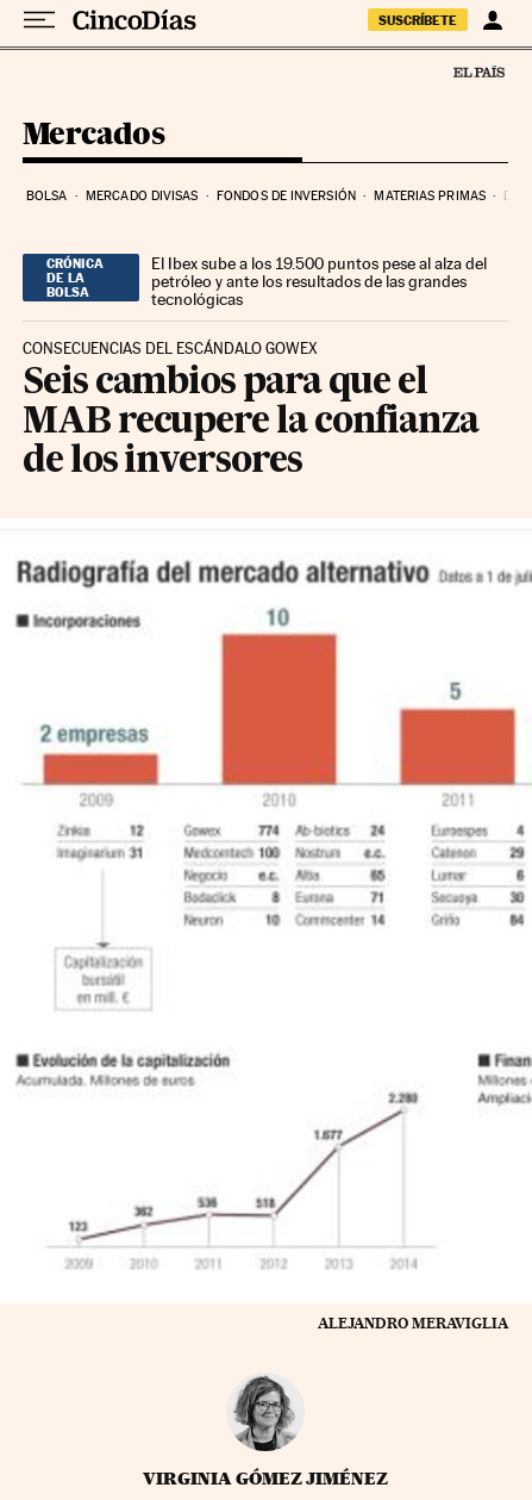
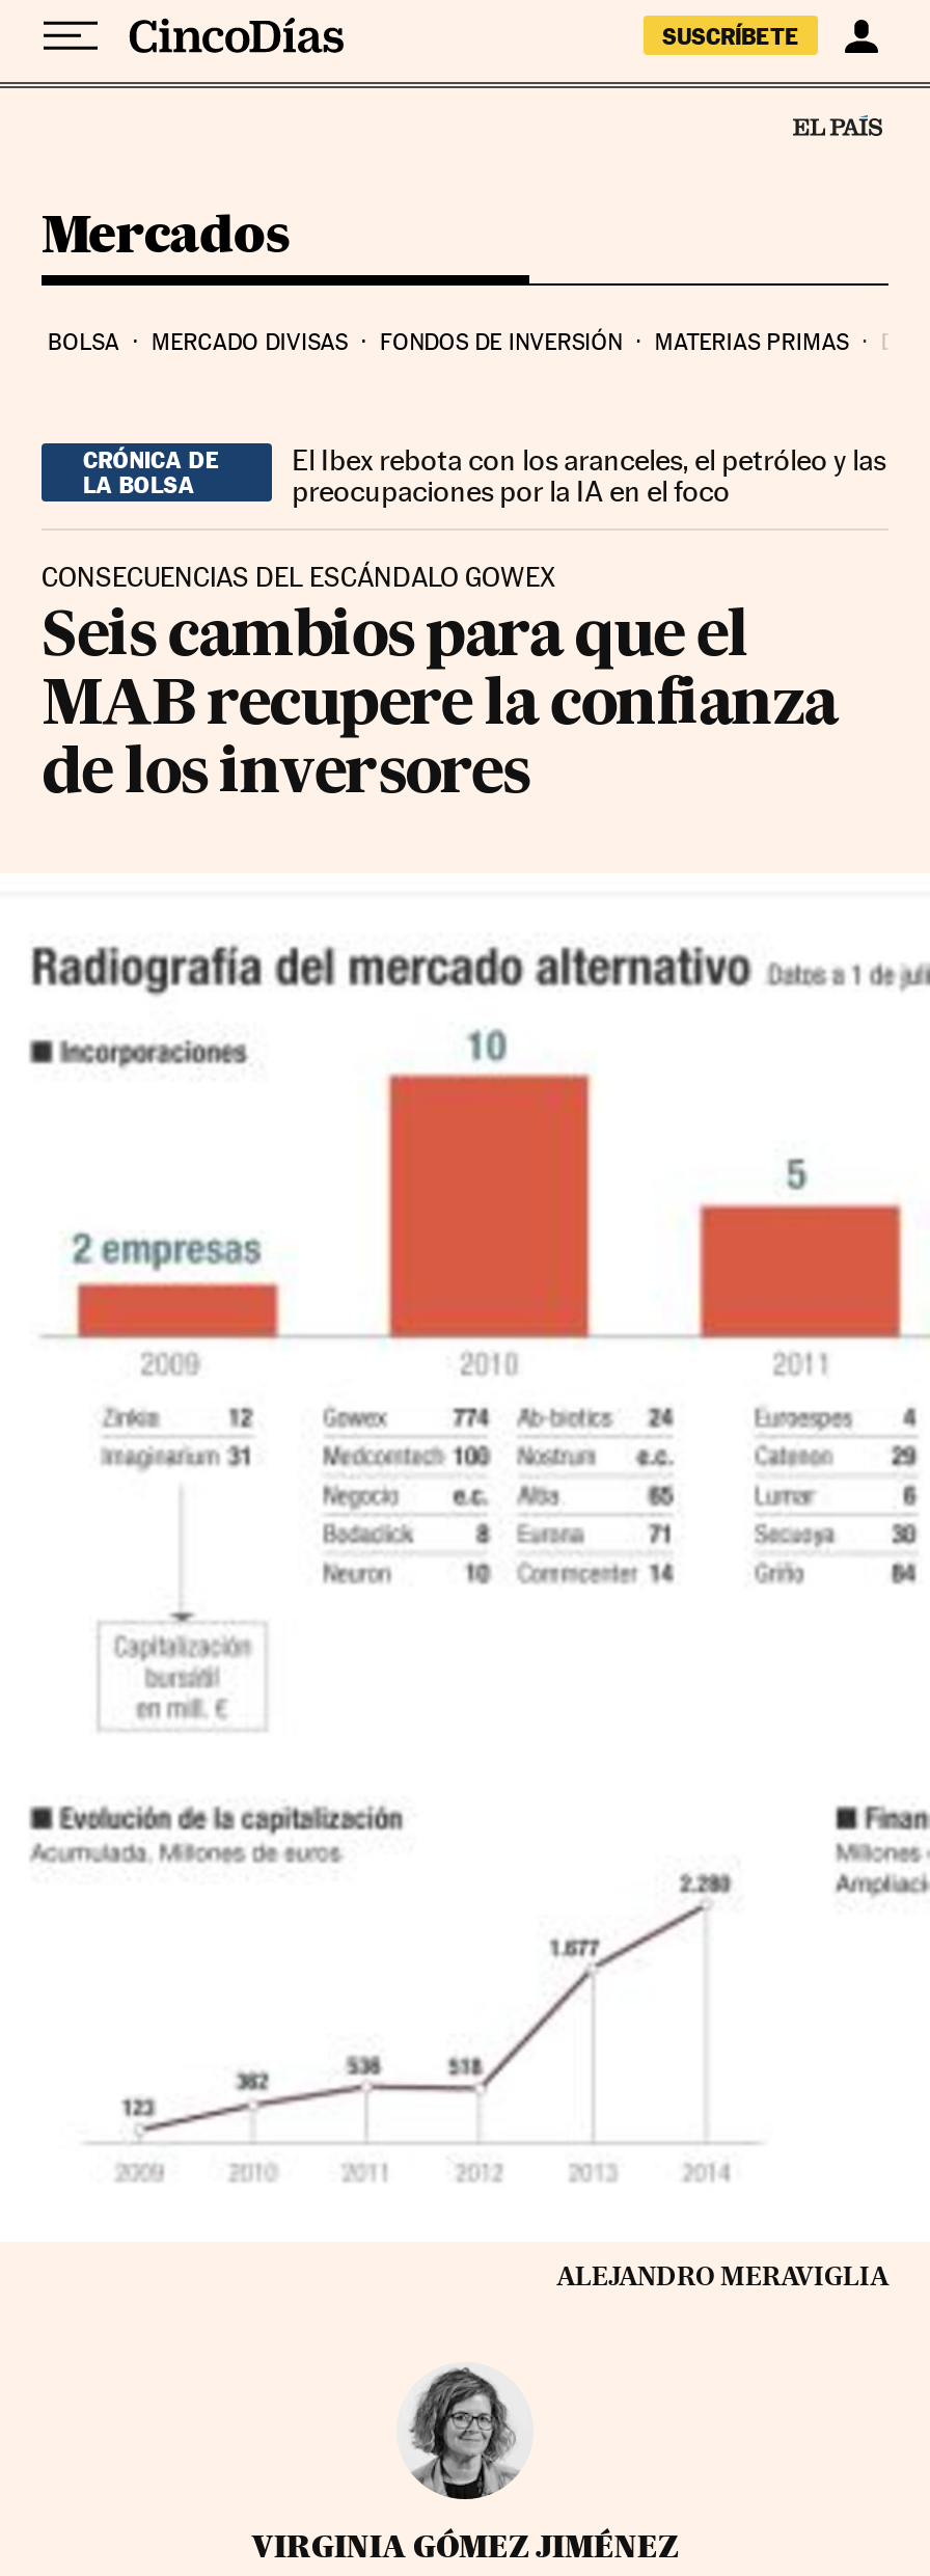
[152,253,487,308] El Ibex sube a los 19.500 puntos pese al alza del | petróleo y ante los resultados de las grandes | tecnológicas -> [292,443,886,507] El Ibex rebota con los aranceles, el petróleo y las | preocupaciones por la IA en el foco

